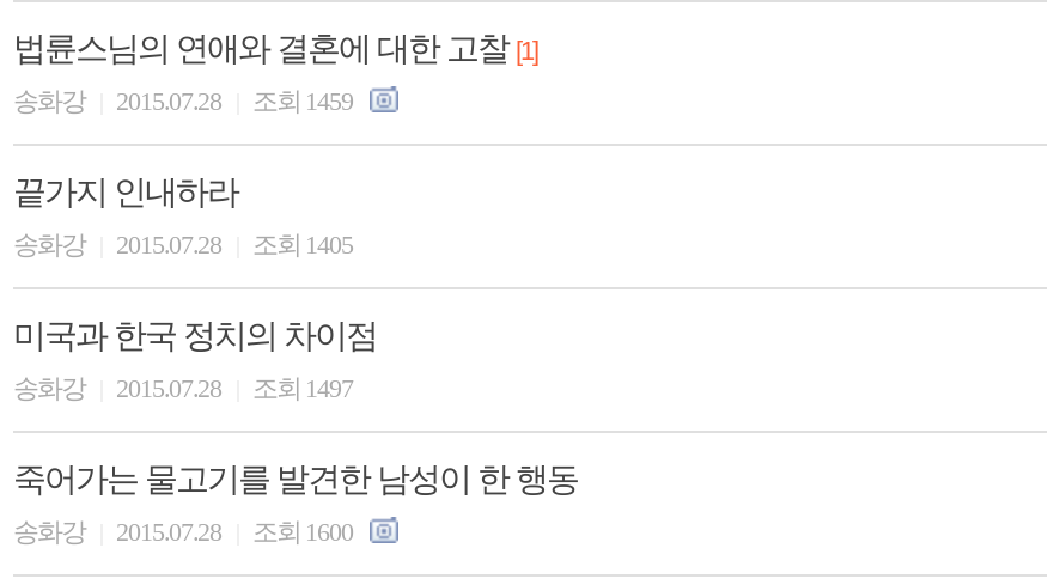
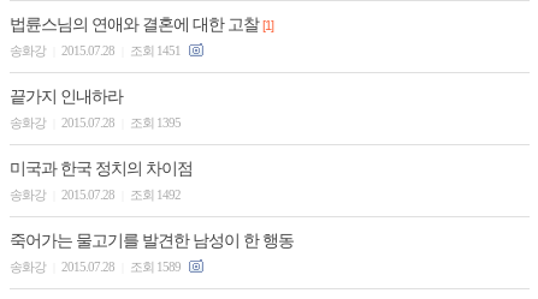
[13,86,358,115] 송화강 2015.07.28 조회 1459 -> [10,43,183,58] 송화강 2015.07.28 조회 1451
[13,230,353,258] 송화강 2015.07.28 조회 1405 -> [10,115,181,130] 송화강 2015.07.28 조회 1395
[13,373,353,402] 송화강 2015.07.28 조회 1497 -> [10,187,181,202] 송화강 2015.07.28 조회 1492
[13,517,358,546] 송화강 2015.07.28 조회 1600 -> [10,259,183,274] 송화강 2015.07.28 조회 1589

